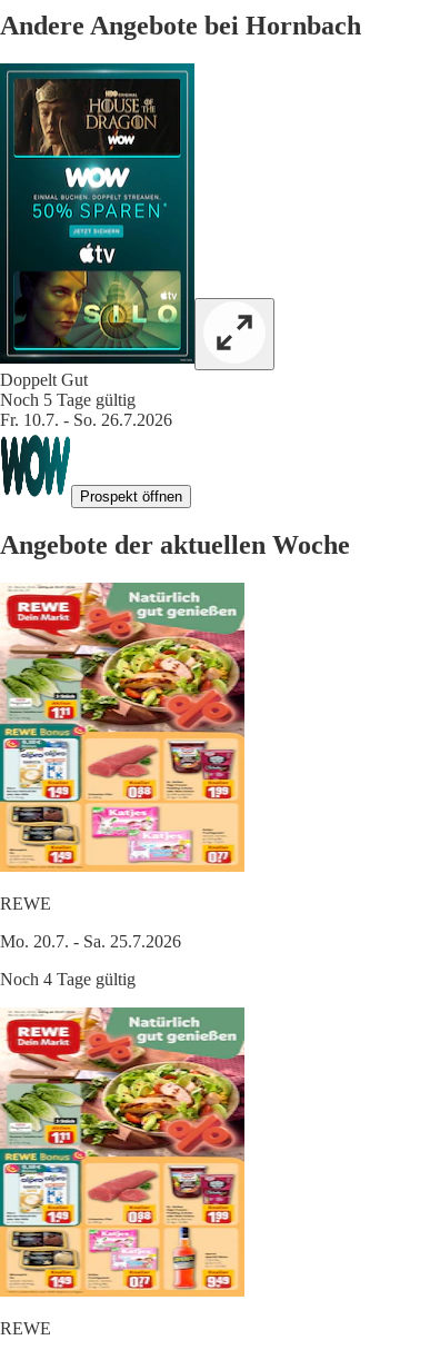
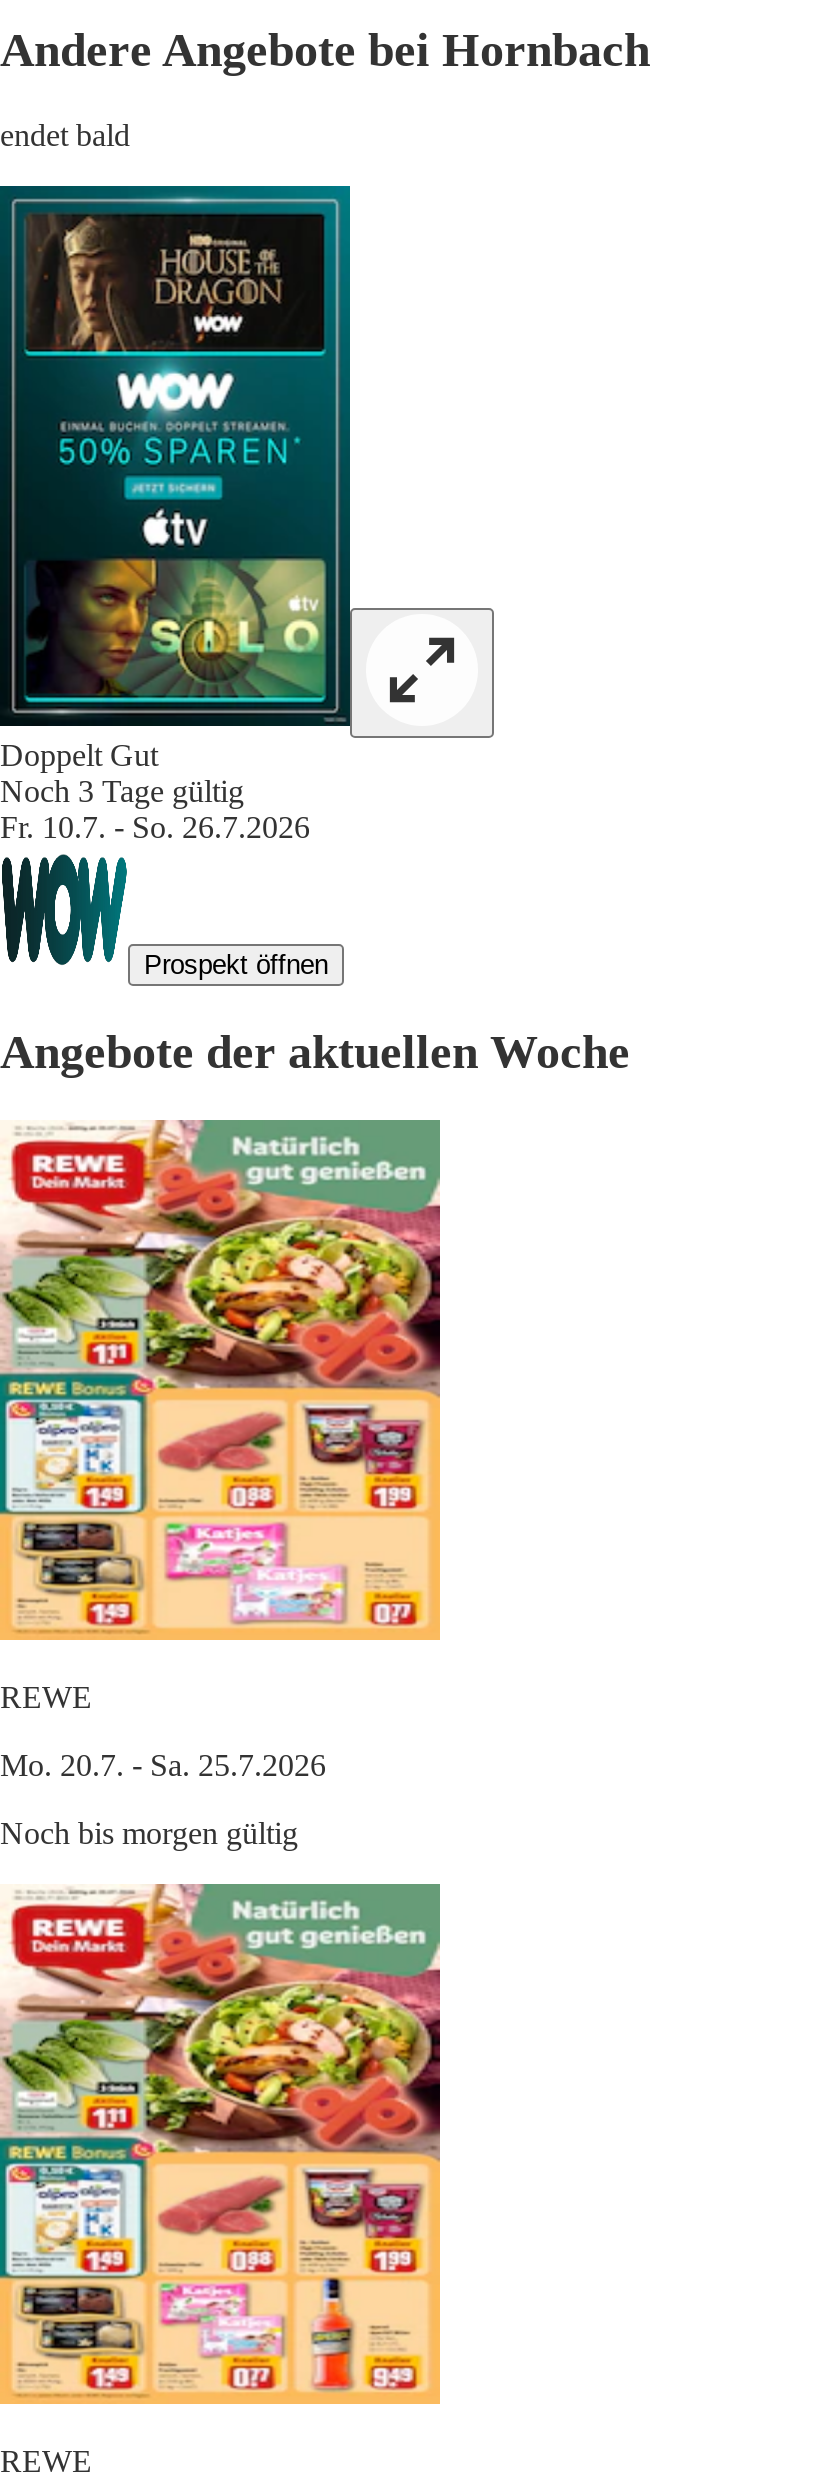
none -> [0,119,130,153] endet bald
[0,391,136,410] Noch 5 Tage gültig -> [0,775,244,809] Noch 3 Tage gültig
[0,970,136,989] Noch 4 Tage gültig -> [0,1816,298,1850] Noch bis morgen gültig

